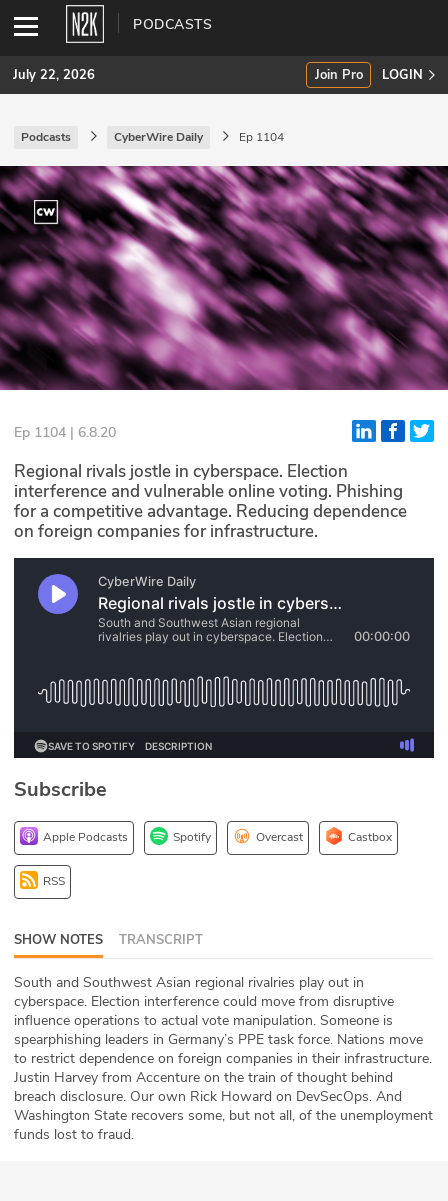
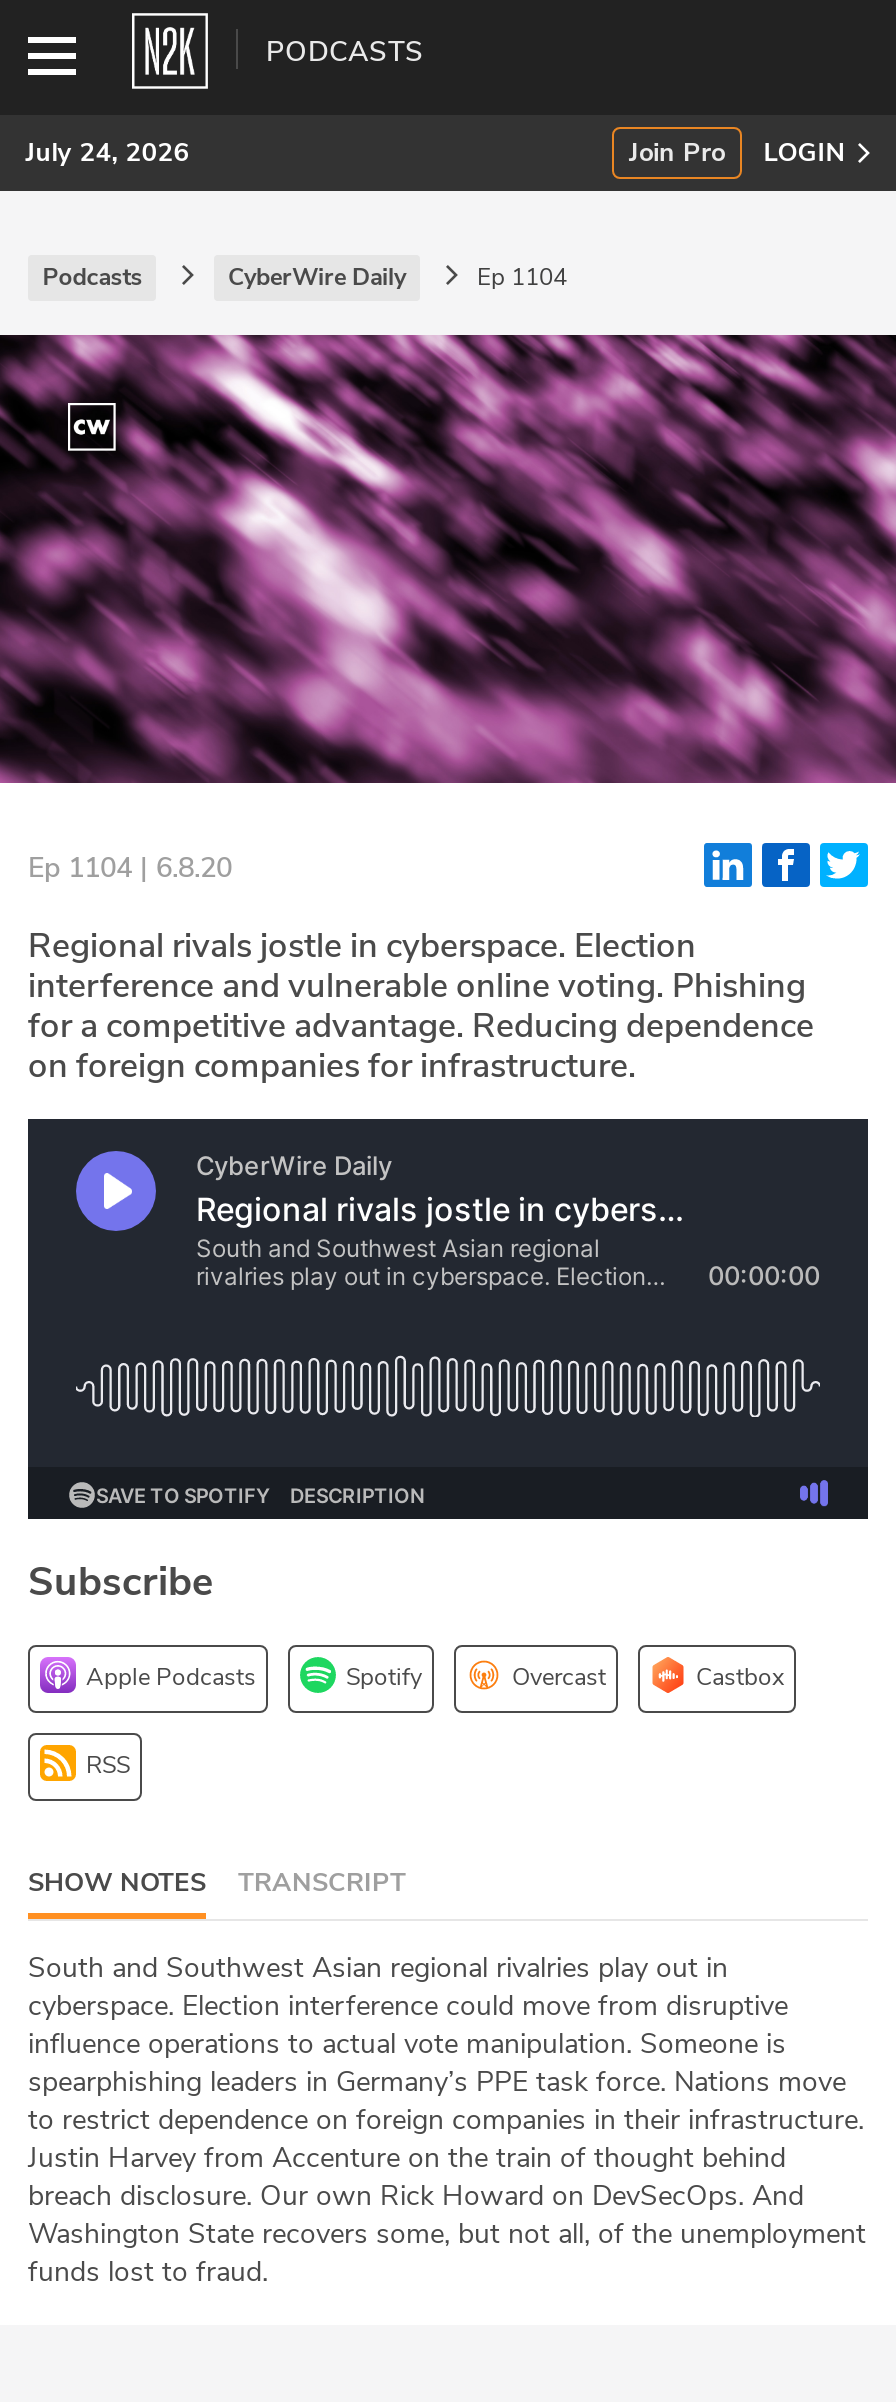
[13,65,95,83] July 22, 2026 -> [26,134,190,170] July 24, 2026

